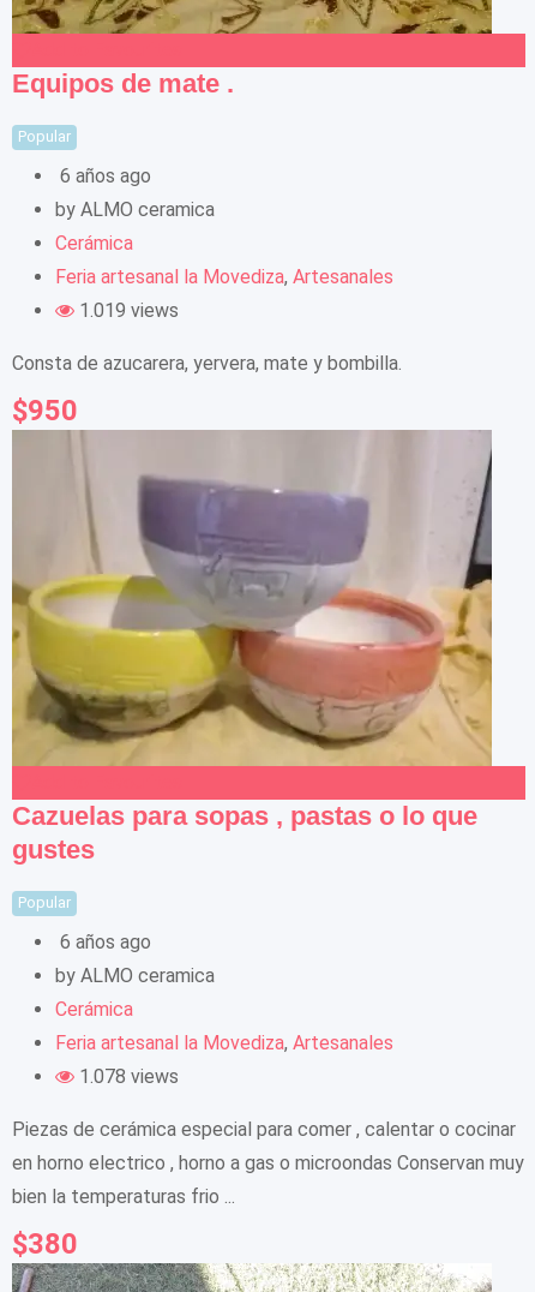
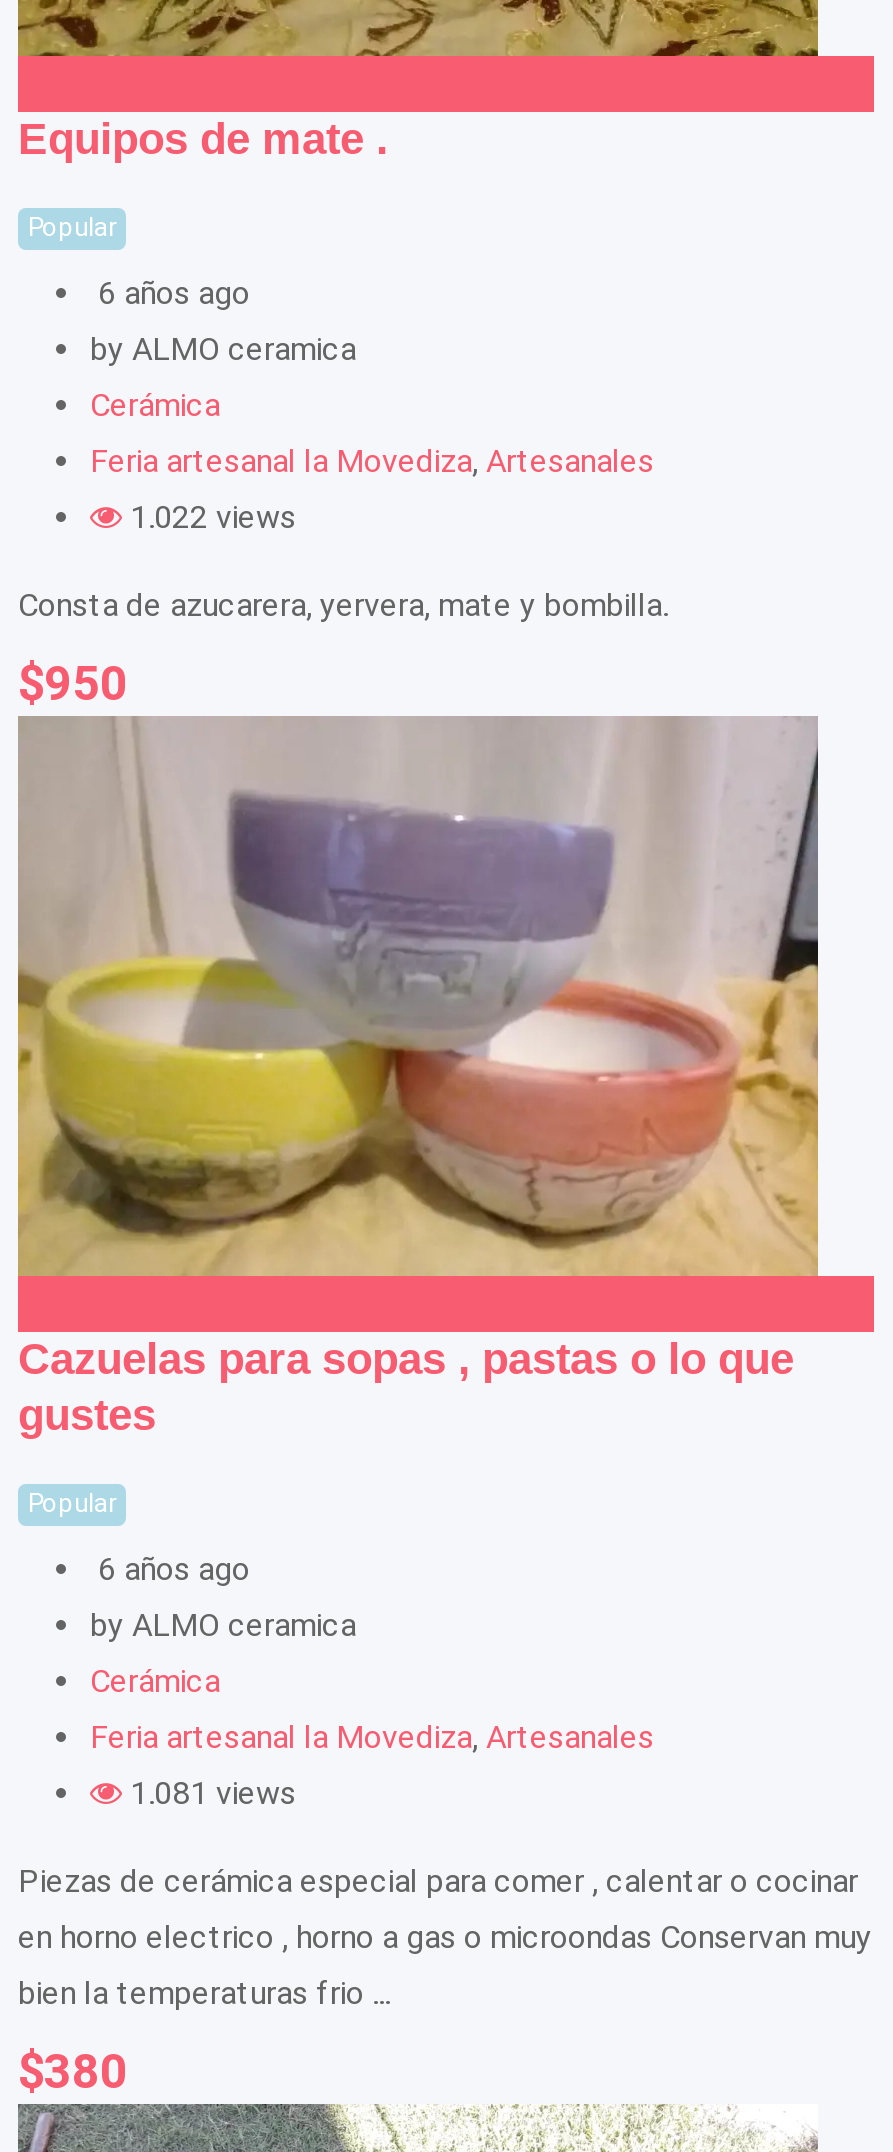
[79,299,179,322] 1.019 views -> [130,498,296,536] 1.022 views
[79,1065,179,1088] 1.078 views -> [130,1774,296,1812] 1.081 views

